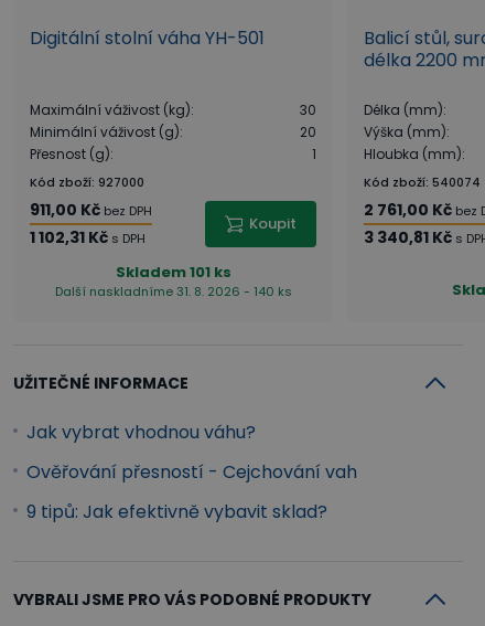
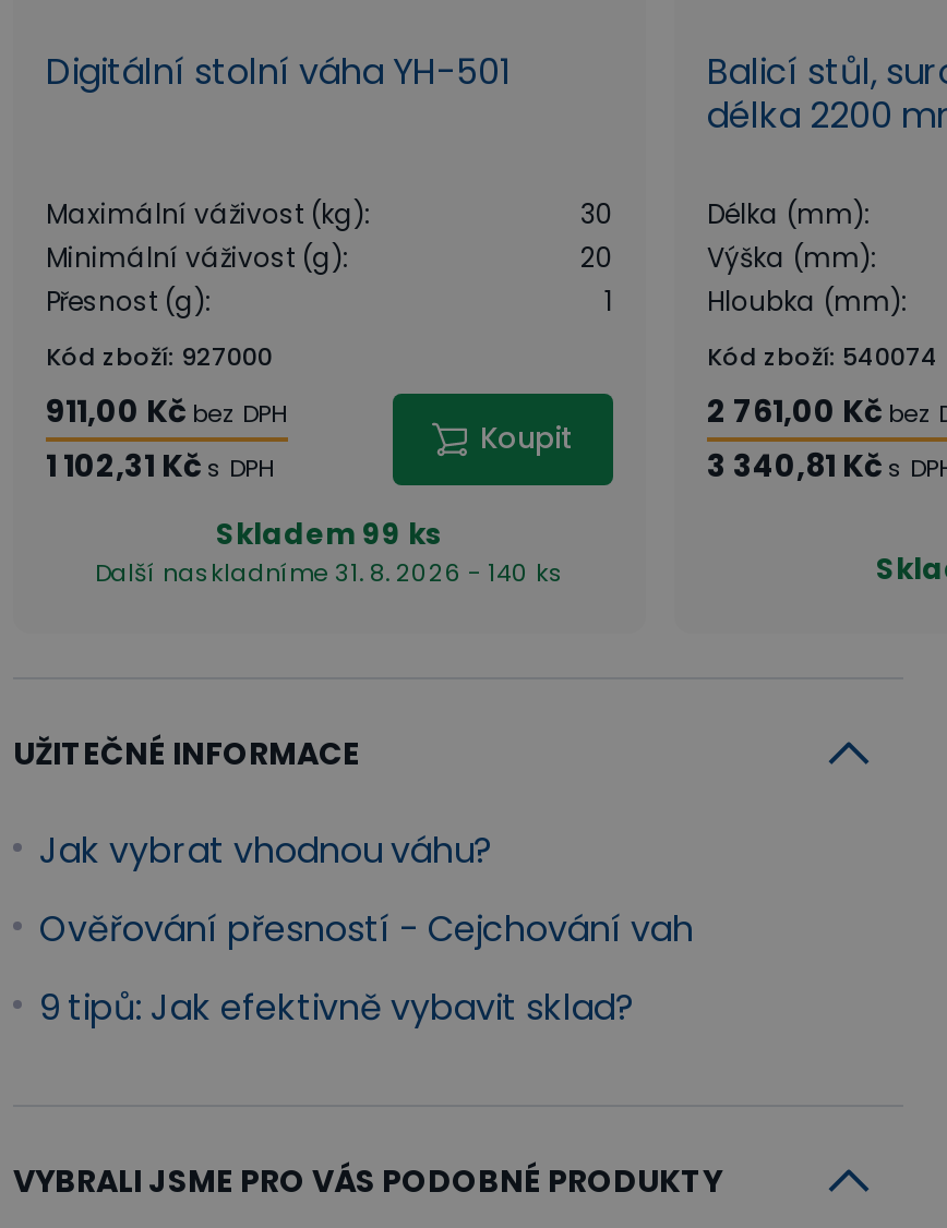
[115,261,231,282] Skladem 101 ks -> [216,513,443,554] Skladem 99 ks

